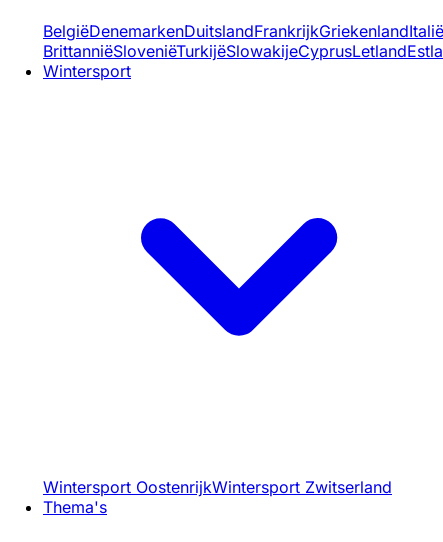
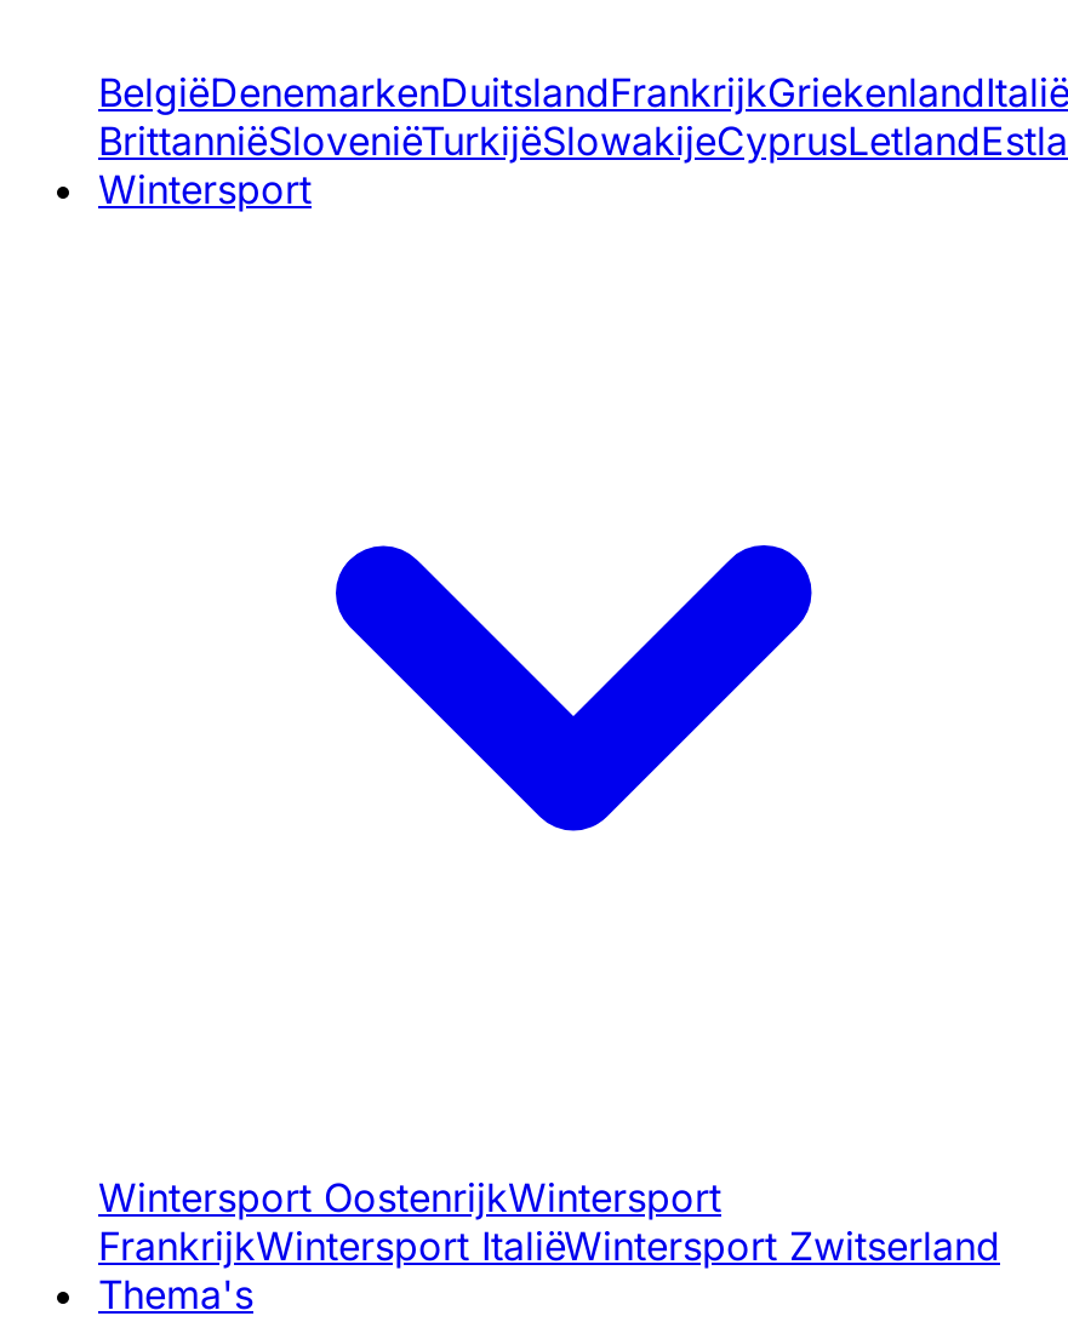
[43,477,392,497] Wintersport OostenrijkWintersport Zwitserland -> [98,1173,1000,1270] Wintersport OostenrijkWintersport | FrankrijkWintersport ItaliëWintersport Zwitserland

